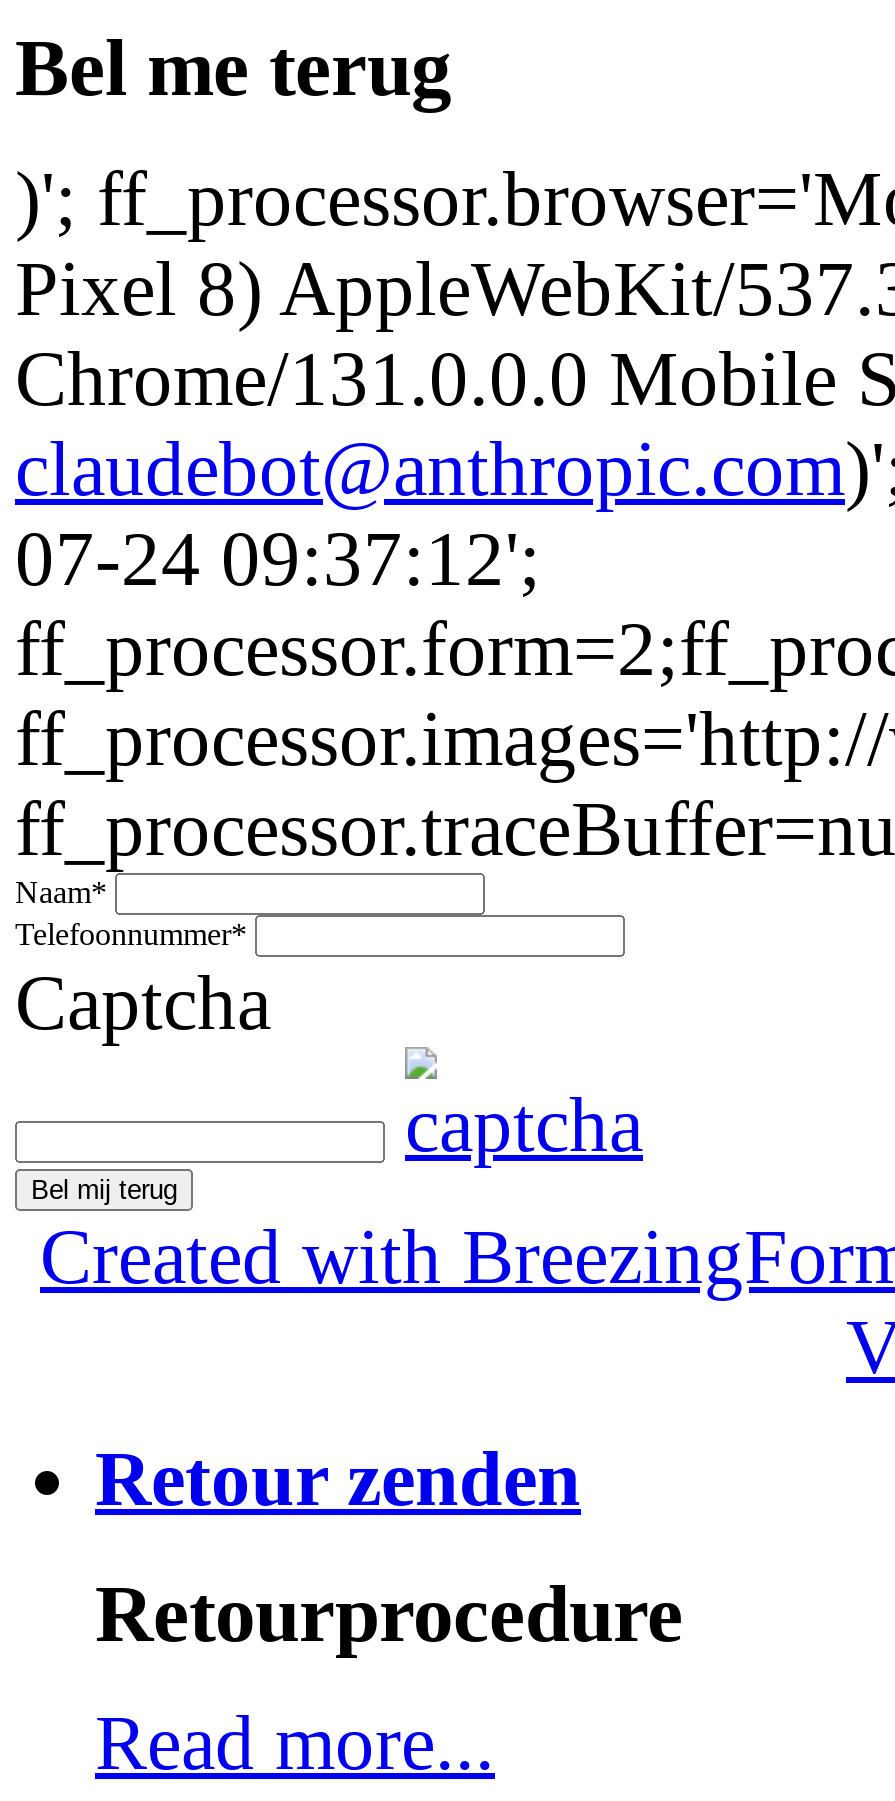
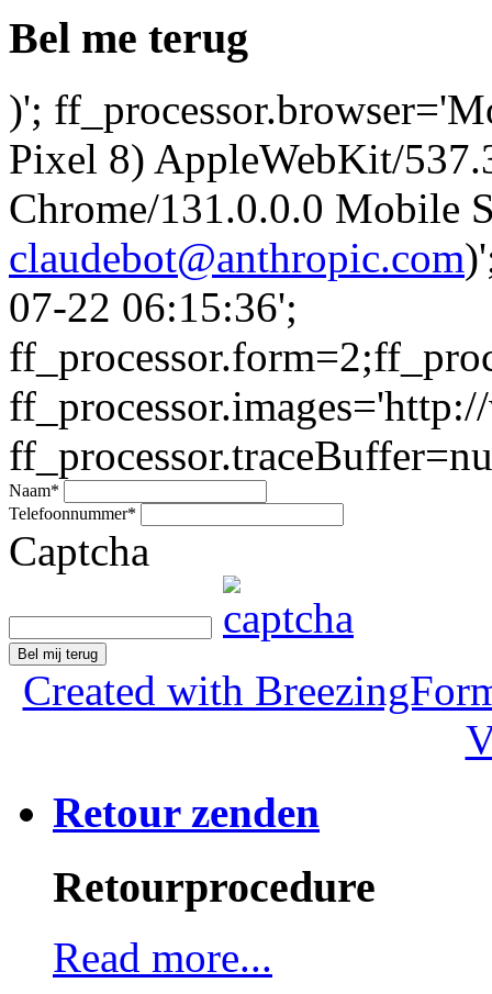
[15,515,541,601] 07-24 09:37:12'; -> [9,283,298,331] 07-22 06:15:36';

